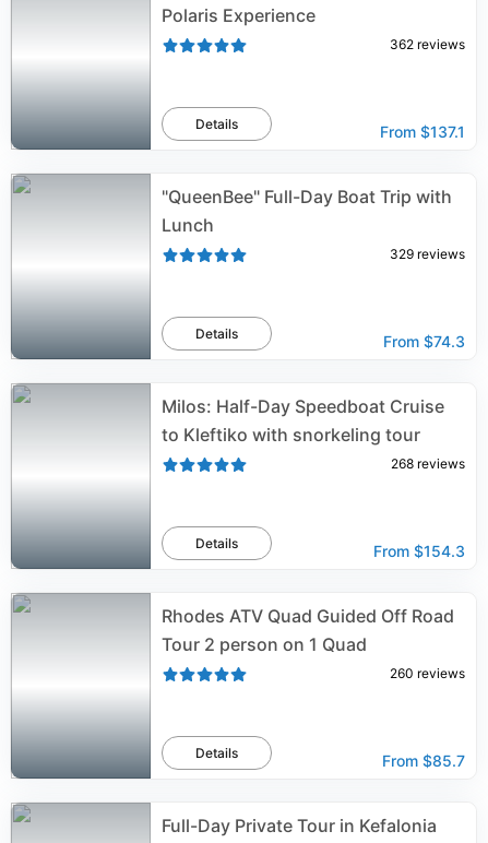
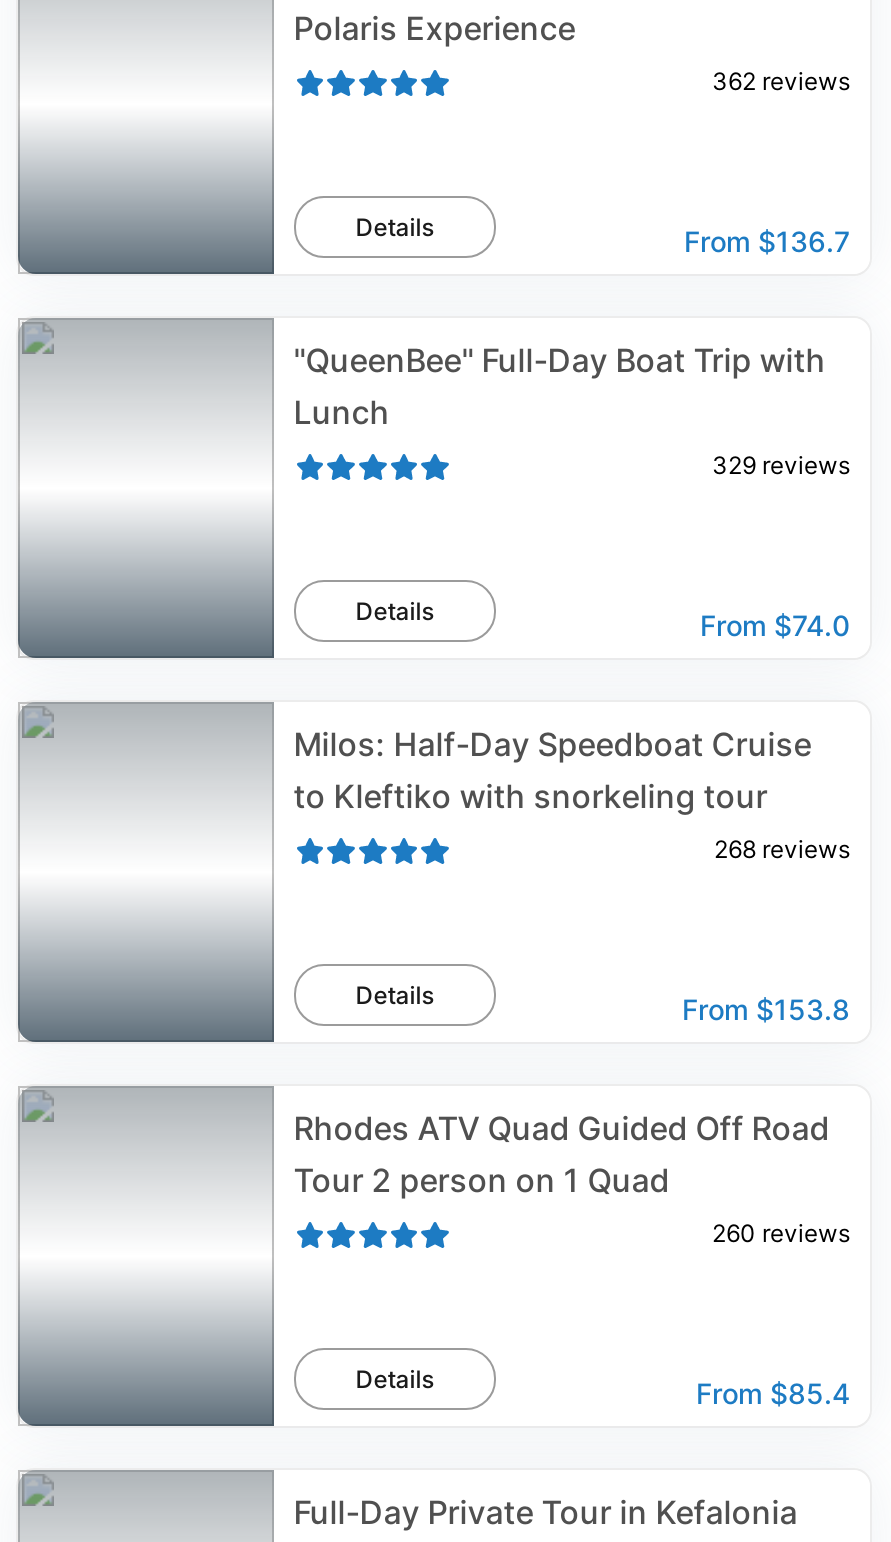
[380,122,465,141] From $137.1 -> [684,224,850,258] From $136.7
[383,332,465,351] From $74.3 -> [700,608,850,642] From $74.0
[373,542,465,560] From $154.3 -> [682,992,850,1026] From $153.8
[382,751,465,770] From $85.7 -> [696,1376,850,1410] From $85.4

